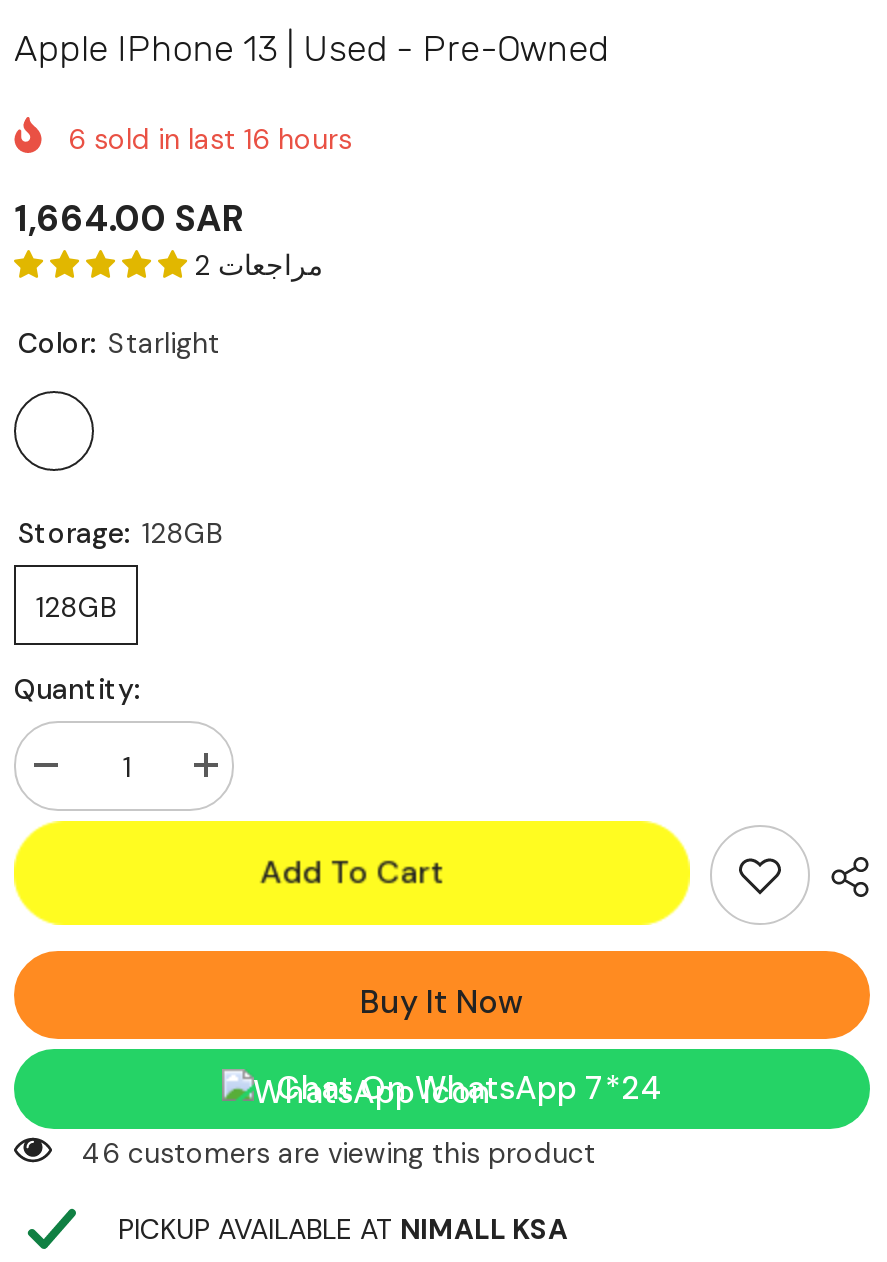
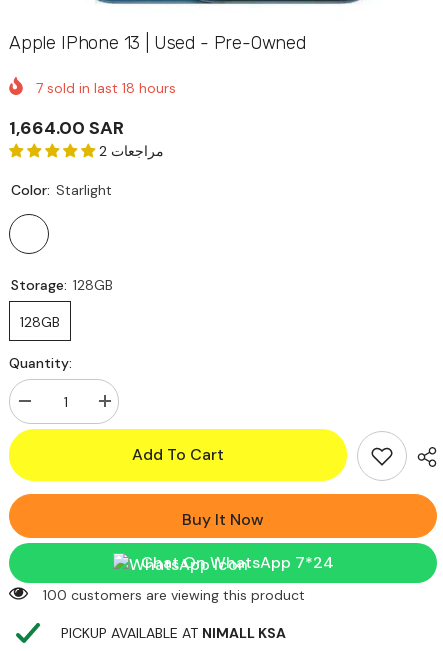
[68,120,352,156] 6 sold in last 16 hours -> [36,79,176,97] 7 sold in last 18 hours
[82,1134,596,1170] 46 customers are viewing this product -> [43,586,305,604] 100 customers are viewing this product

